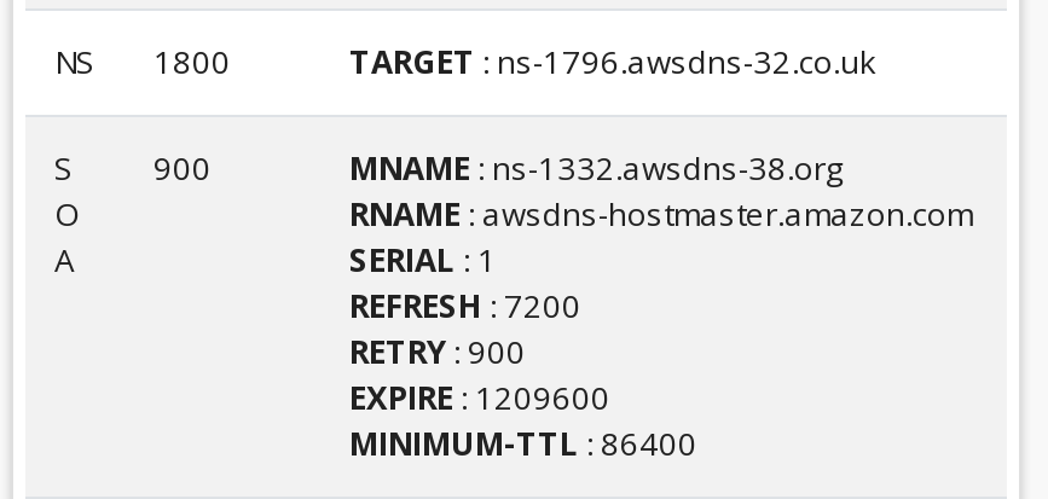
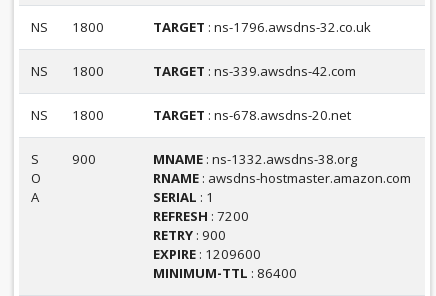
none -> [31,62,356,124] NS | 1800 | TARGET: ns-339.awsdns-42.com | NS | 1800 | TARGET: ns-678.awsdns-20.net

